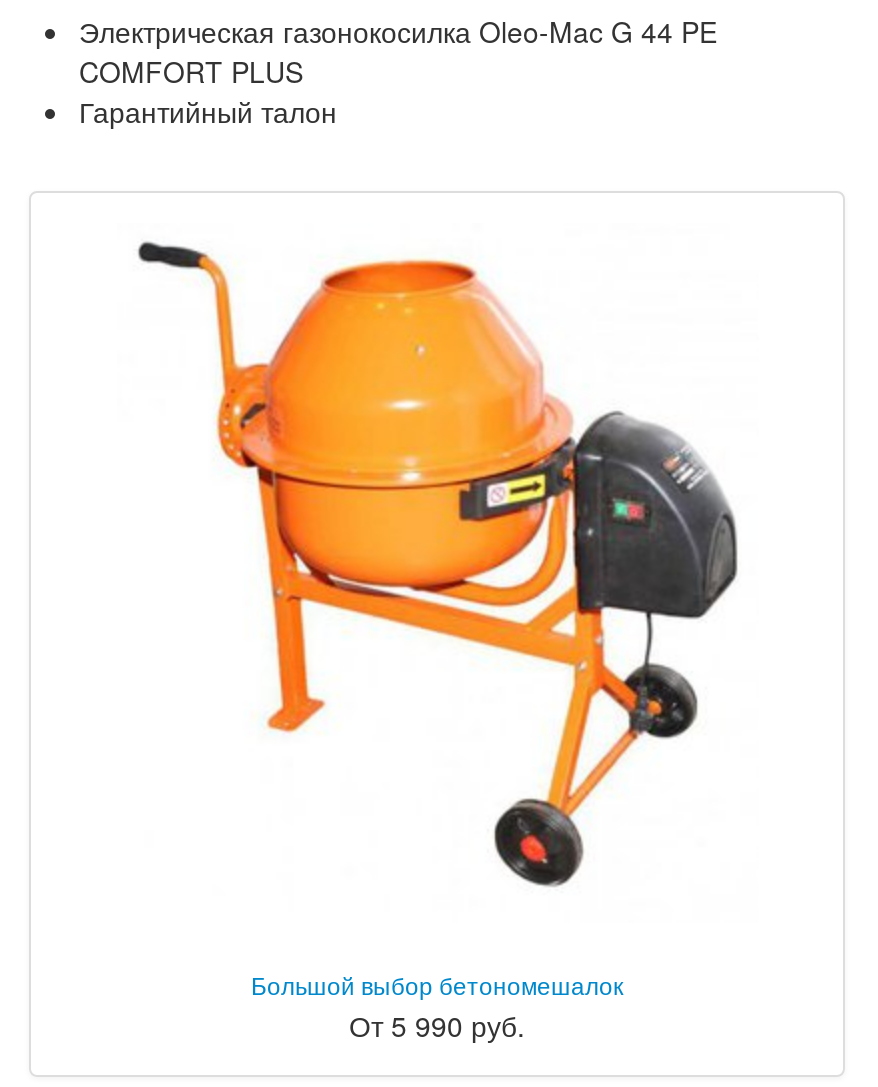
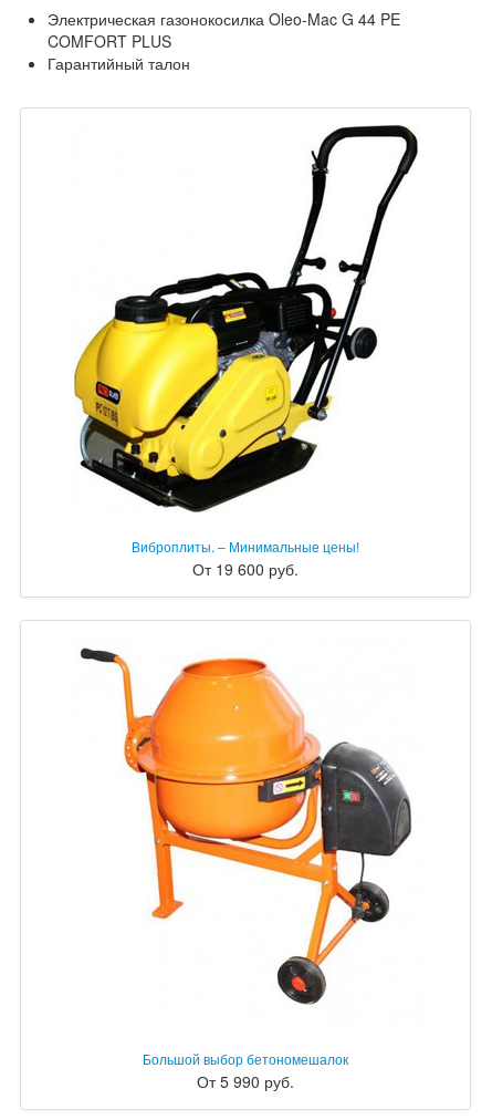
none -> [73,124,419,580] [image] | Виброплиты. – Минимальные цены! | От 19 600 руб.

